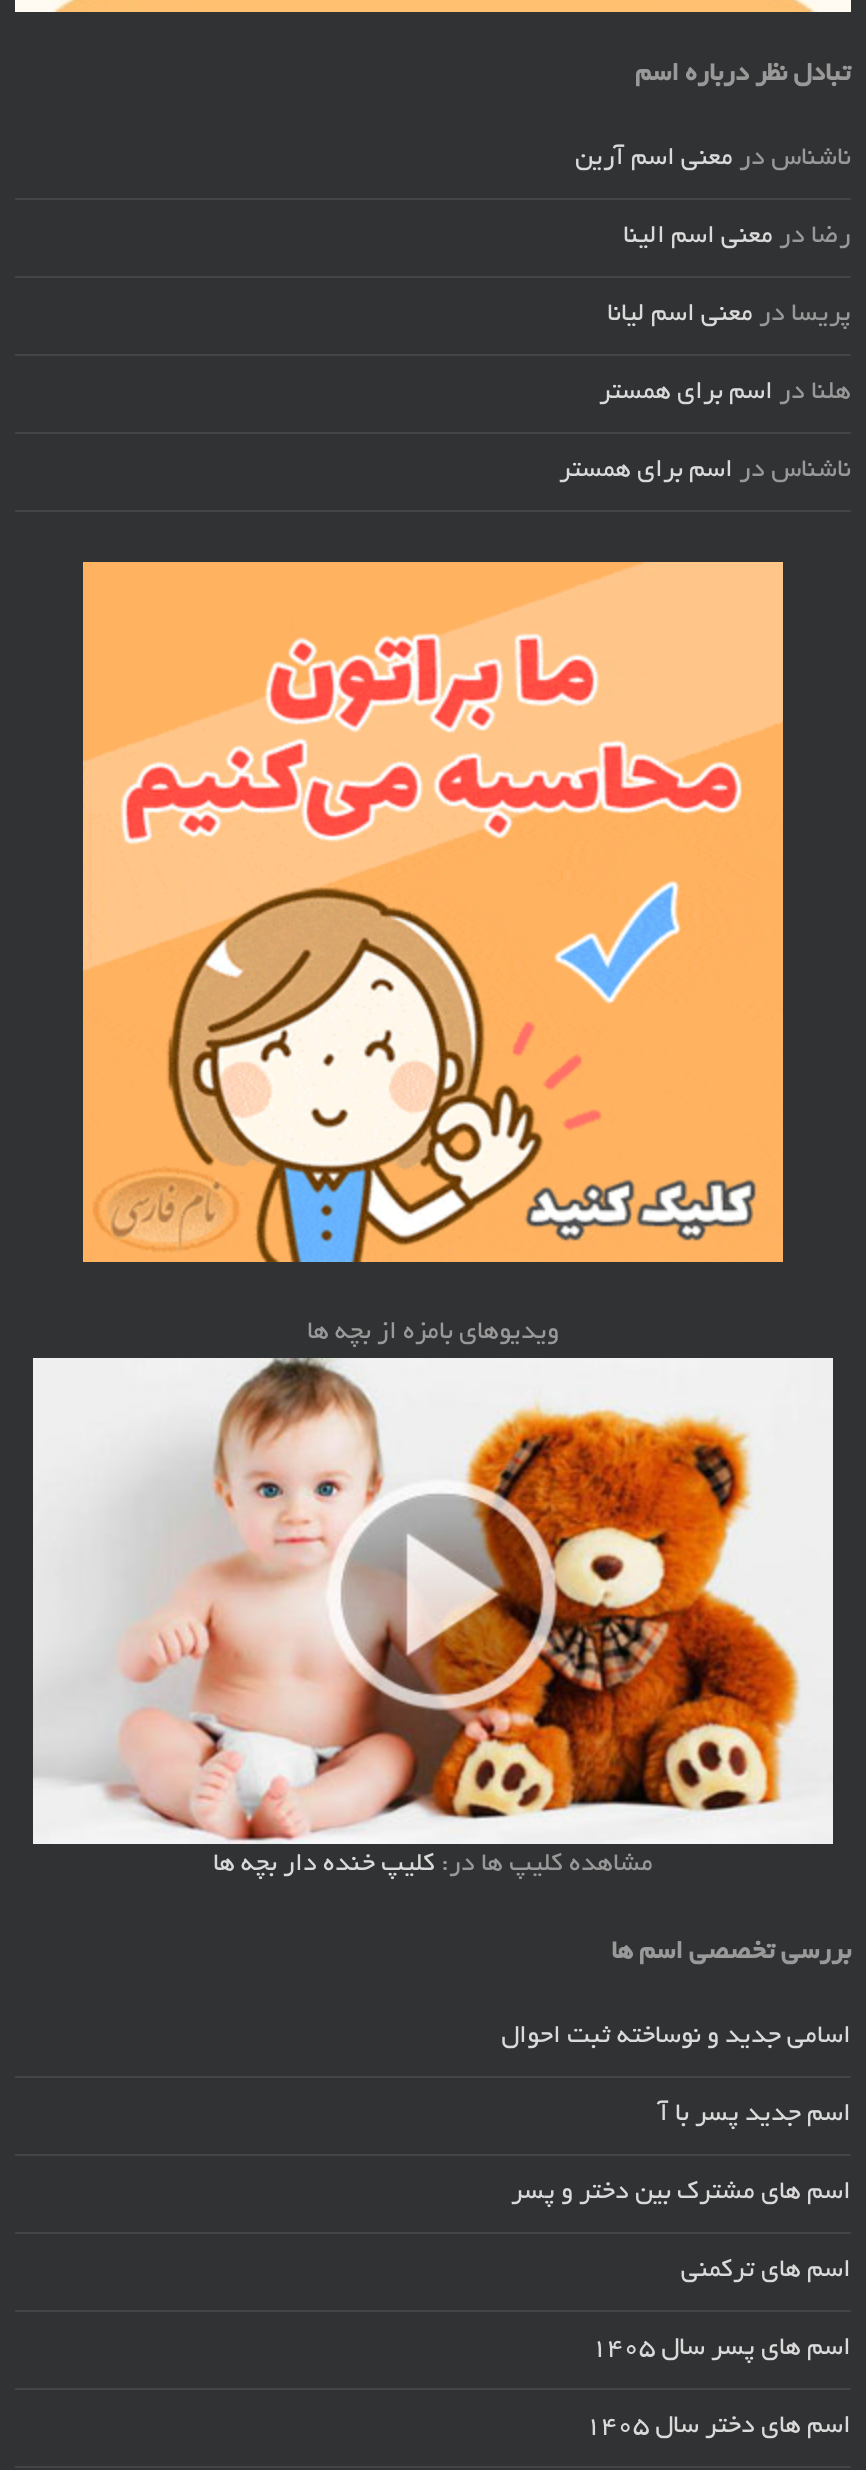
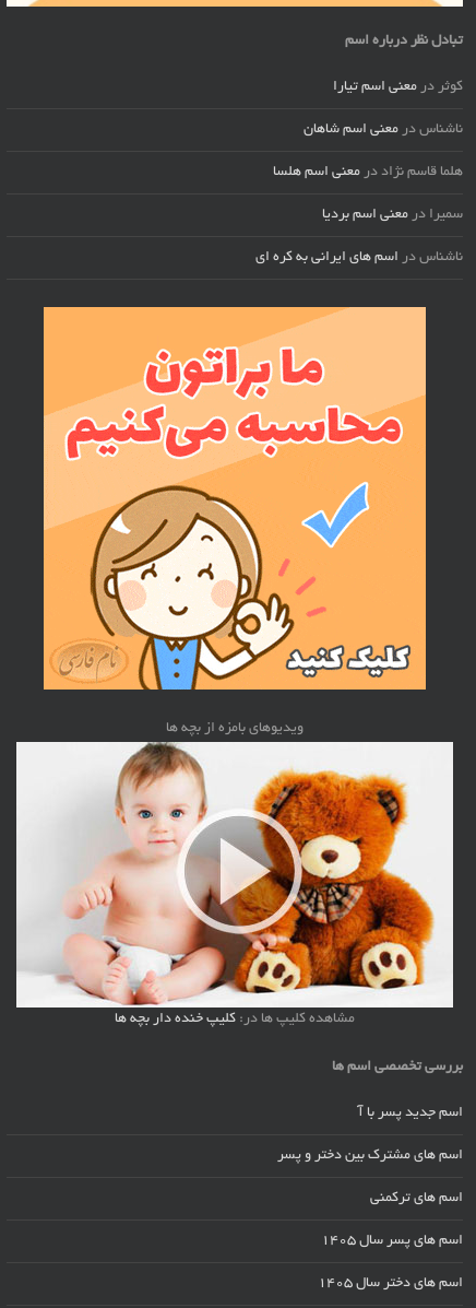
[575,145,851,173] ناشناس در معنی اسم آرین -> [333,79,463,95] کوثر در معنی اسم تیارا
[623,223,851,251] رضا در معنی اسم الینا -> [304,122,463,137] ناشناس در معنی اسم شاهان
[607,301,851,329] پریسا در معنی اسم لیانا -> [273,165,463,180] هلما قاسم نژاد در معنی اسم هلسا
[599,379,851,407] هلنا در اسم برای همستر -> [322,207,463,223] سمیرا در معنی اسم بردیا
[559,457,851,485] ناشناس در اسم برای همستر -> [255,250,463,265] ناشناس در اسم های ایرانی به کره ای
[501,2023,851,2051] اسامی جدید و نوساخته ثبت احوال -> none

